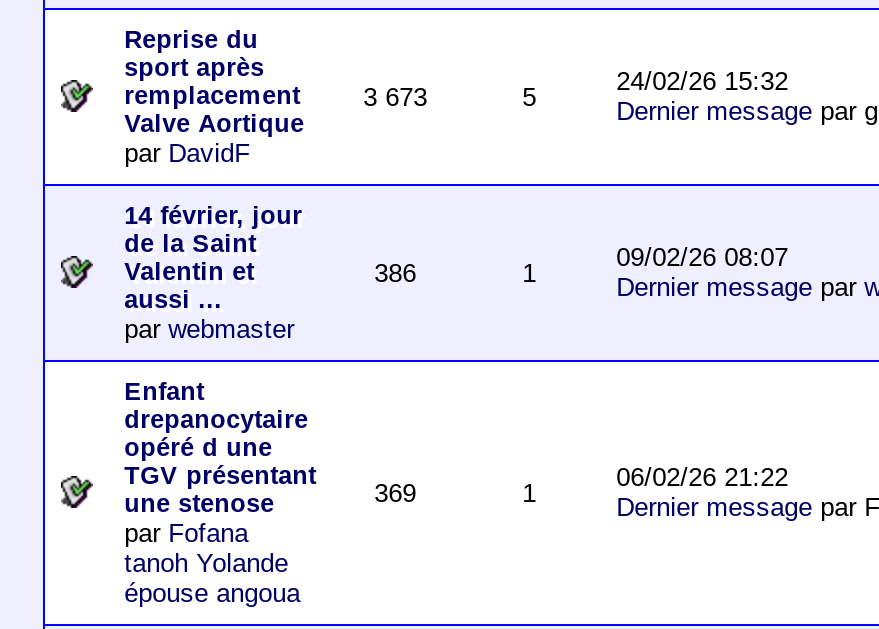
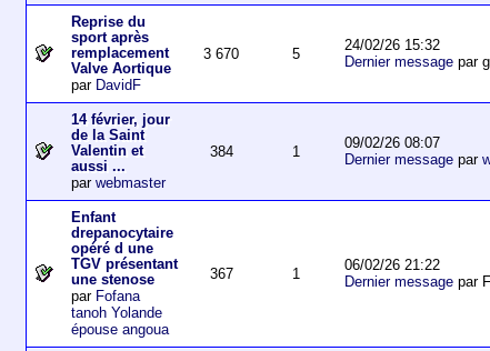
[363,83,427,113] 3 673 -> [203,46,239,63] 3 670
[374,259,416,289] 386 -> [210,144,233,160] 384
[374,479,416,509] 369 -> [210,266,233,283] 367

